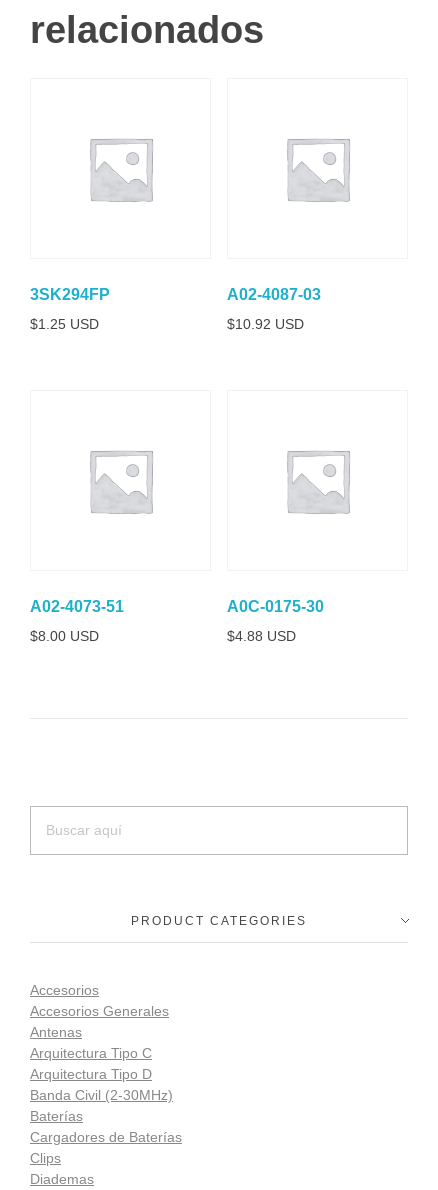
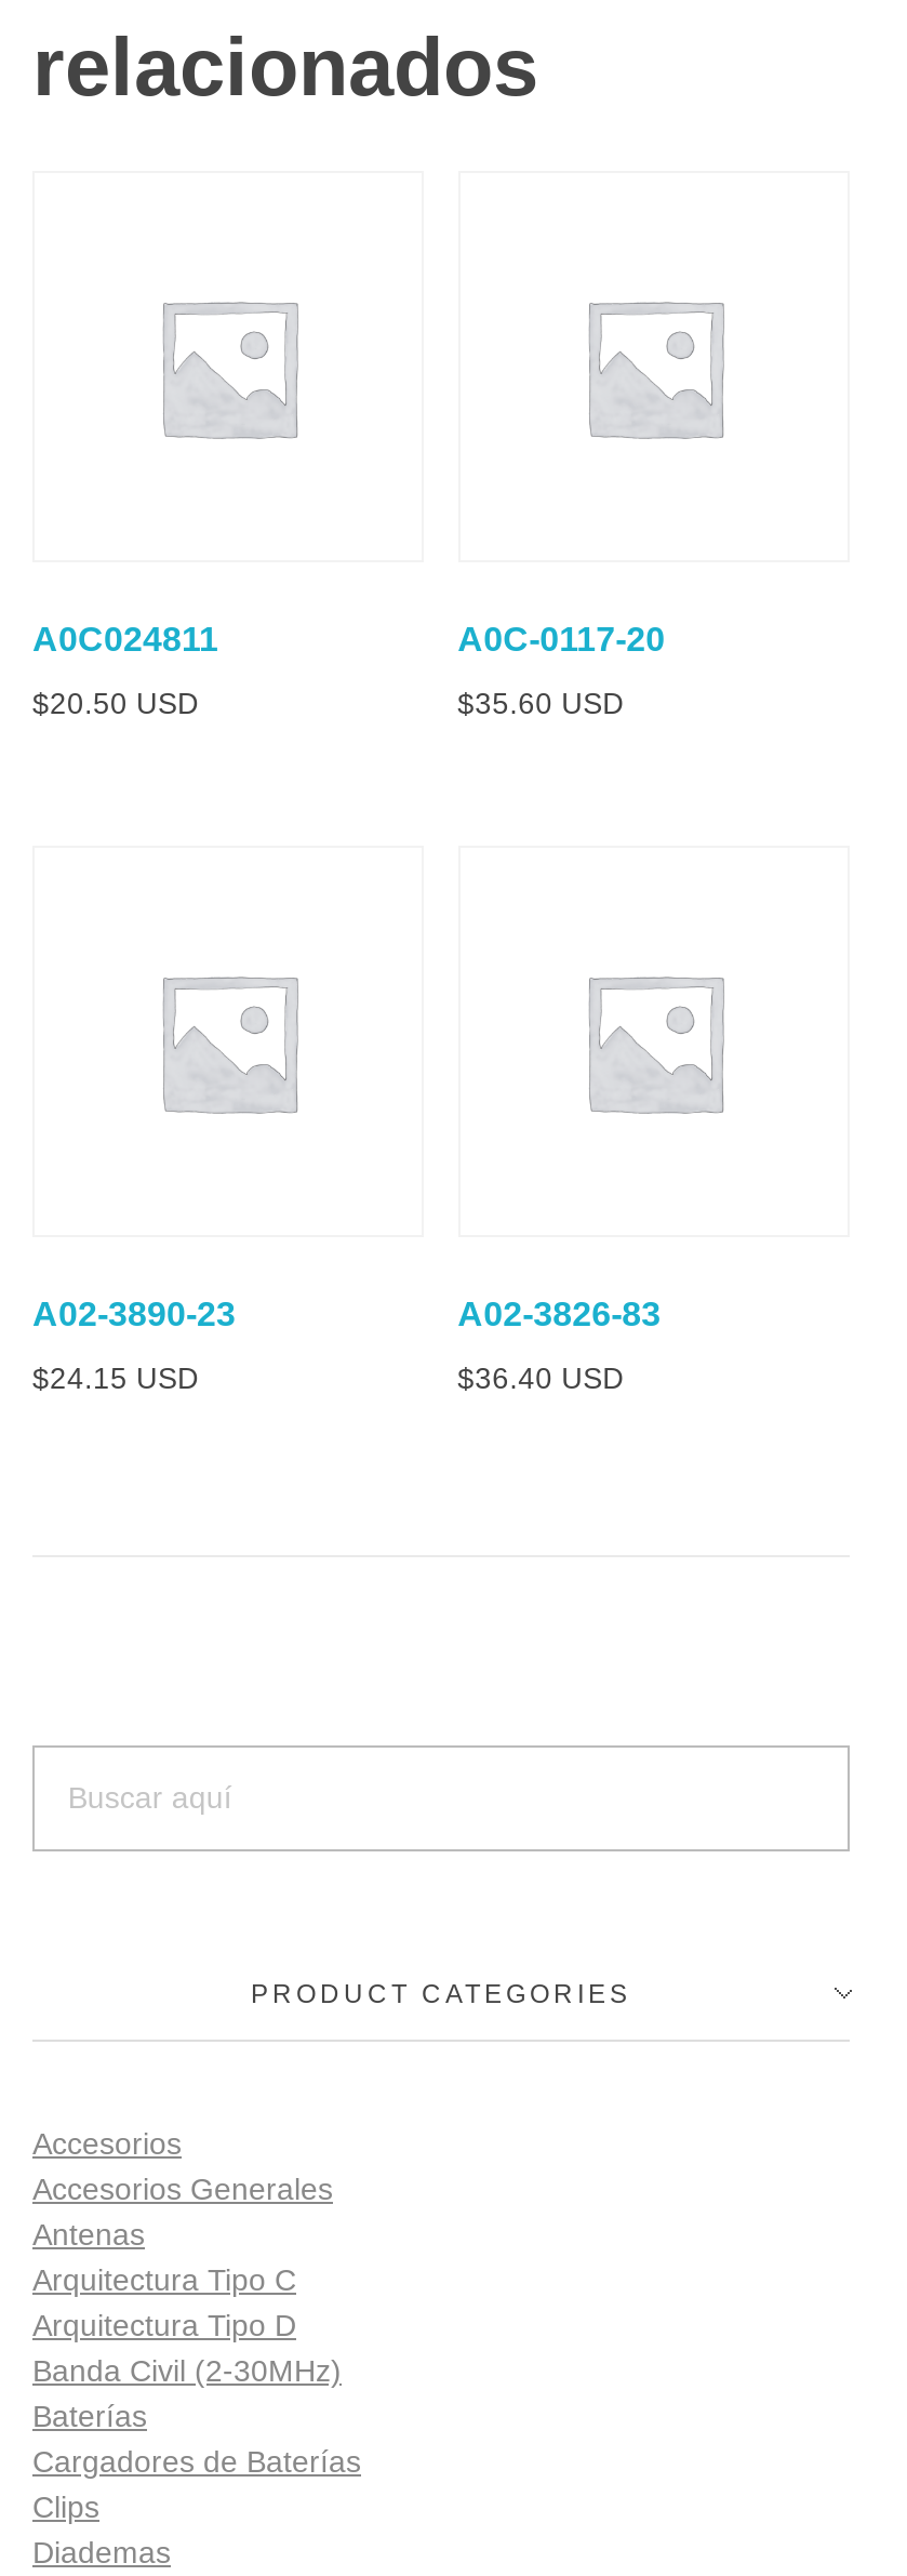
[30,286,110,303] 3SK294FP -> [32,621,218,658] A0C024811
[227,286,321,303] A02-4087-03 -> [457,621,665,658] A0C-0117-20
[30,317,99,332] $1.25 USD -> [32,688,199,721] $20.50 USD
[227,317,304,332] $10.92 USD -> [457,688,624,721] $35.60 USD
[30,598,124,615] A02-4073-51 -> [32,1296,236,1333] A02-3890-23
[227,598,324,615] A0C-0175-30 -> [457,1296,661,1333] A02-3826-83
[30,629,99,644] $8.00 USD -> [32,1363,199,1396] $24.15 USD
[227,629,296,644] $4.88 USD -> [457,1363,624,1396] $36.40 USD

